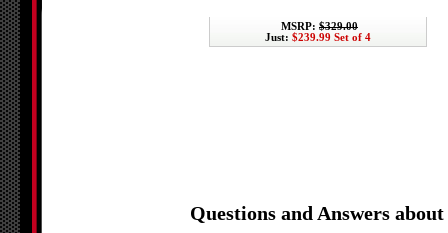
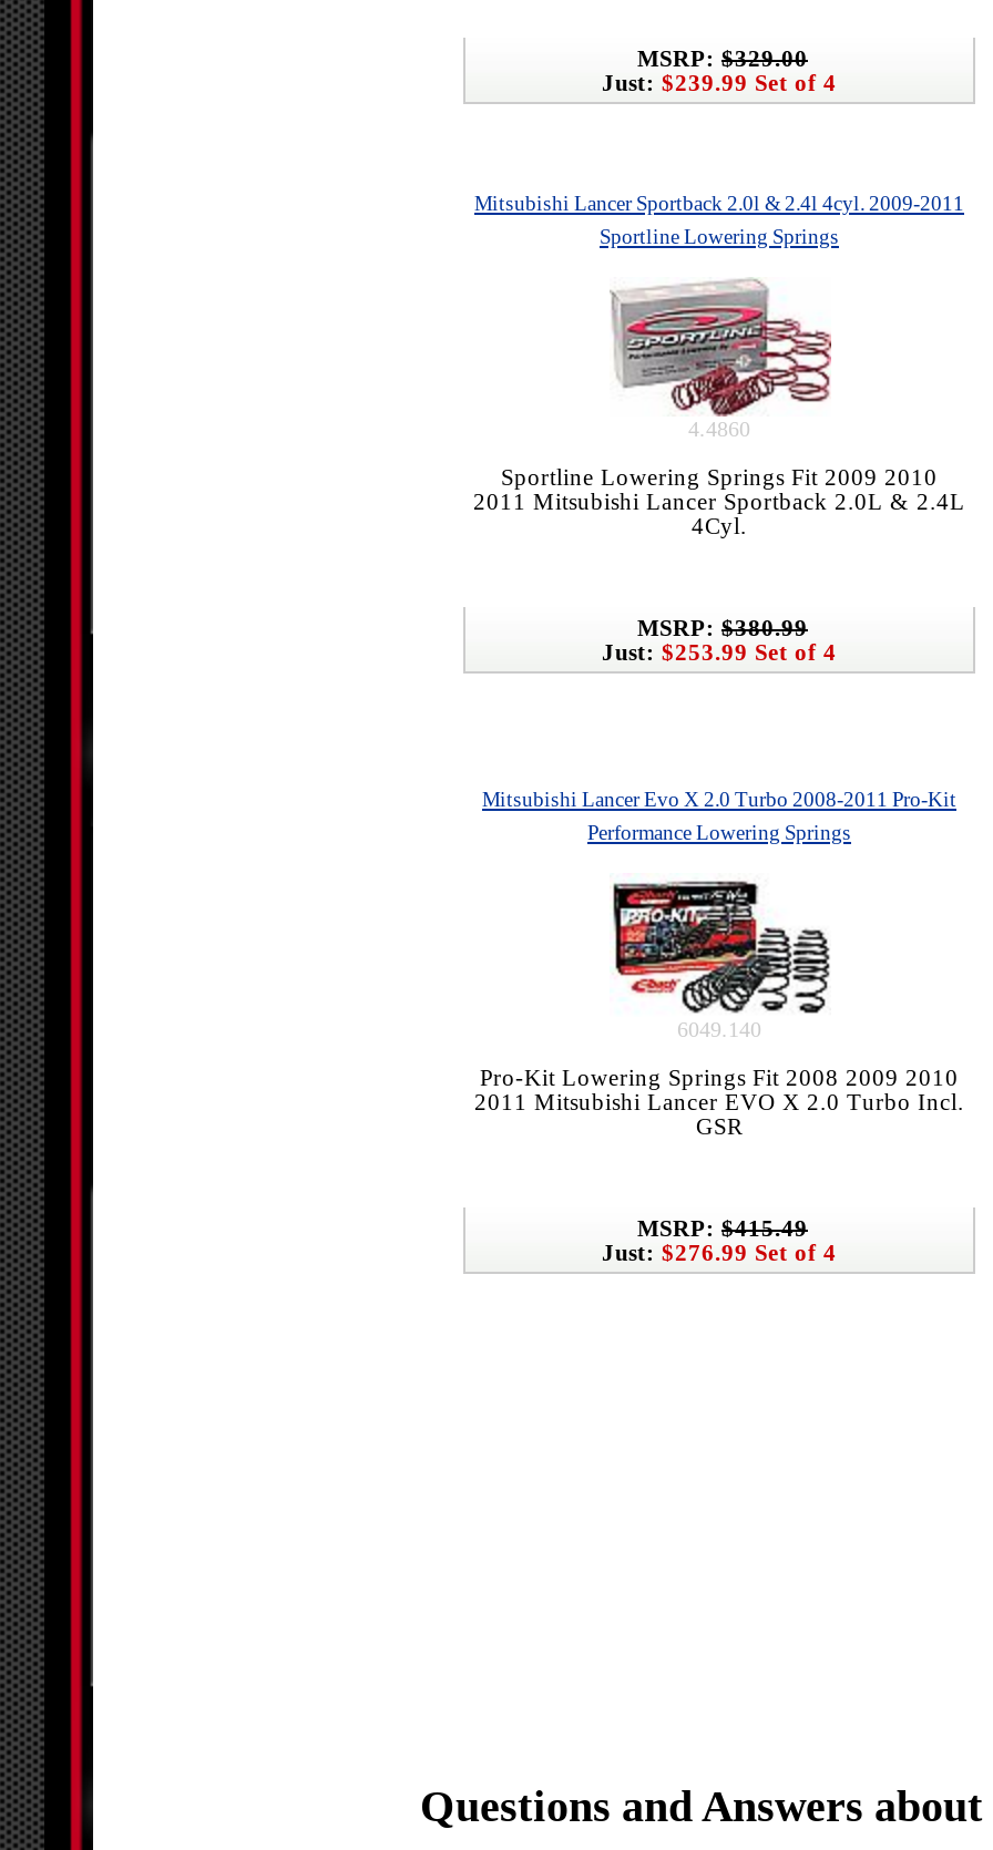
none -> [473,279,965,538] [image] | 4.4860 | Sportline Lowering Springs Fit 2009 2010 | 2011 Mitsubishi Lancer Sportback 2.0L & 2.4L | 4Cyl.
none -> [474,193,964,248] Mitsubishi Lancer Sportback 2.0l & 2.4l 4cyl. 2009-2011 | Sportline Lowering Springs
none -> [474,880,964,1139] [image] | 6049.140 | Pro-Kit Lowering Springs Fit 2008 2009 2010 | 2011 Mitsubishi Lancer EVO X 2.0 Turbo Incl. | GSR
none -> [482,789,956,844] Mitsubishi Lancer Evo X 2.0 Turbo 2008-2011 Pro-Kit | Performance Lowering Springs
none -> [602,616,837,665] MSRP: $380.99 | Just: $253.99 Set of 4
none -> [602,1216,837,1265] MSRP: $415.49 | Just: $276.99 Set of 4

